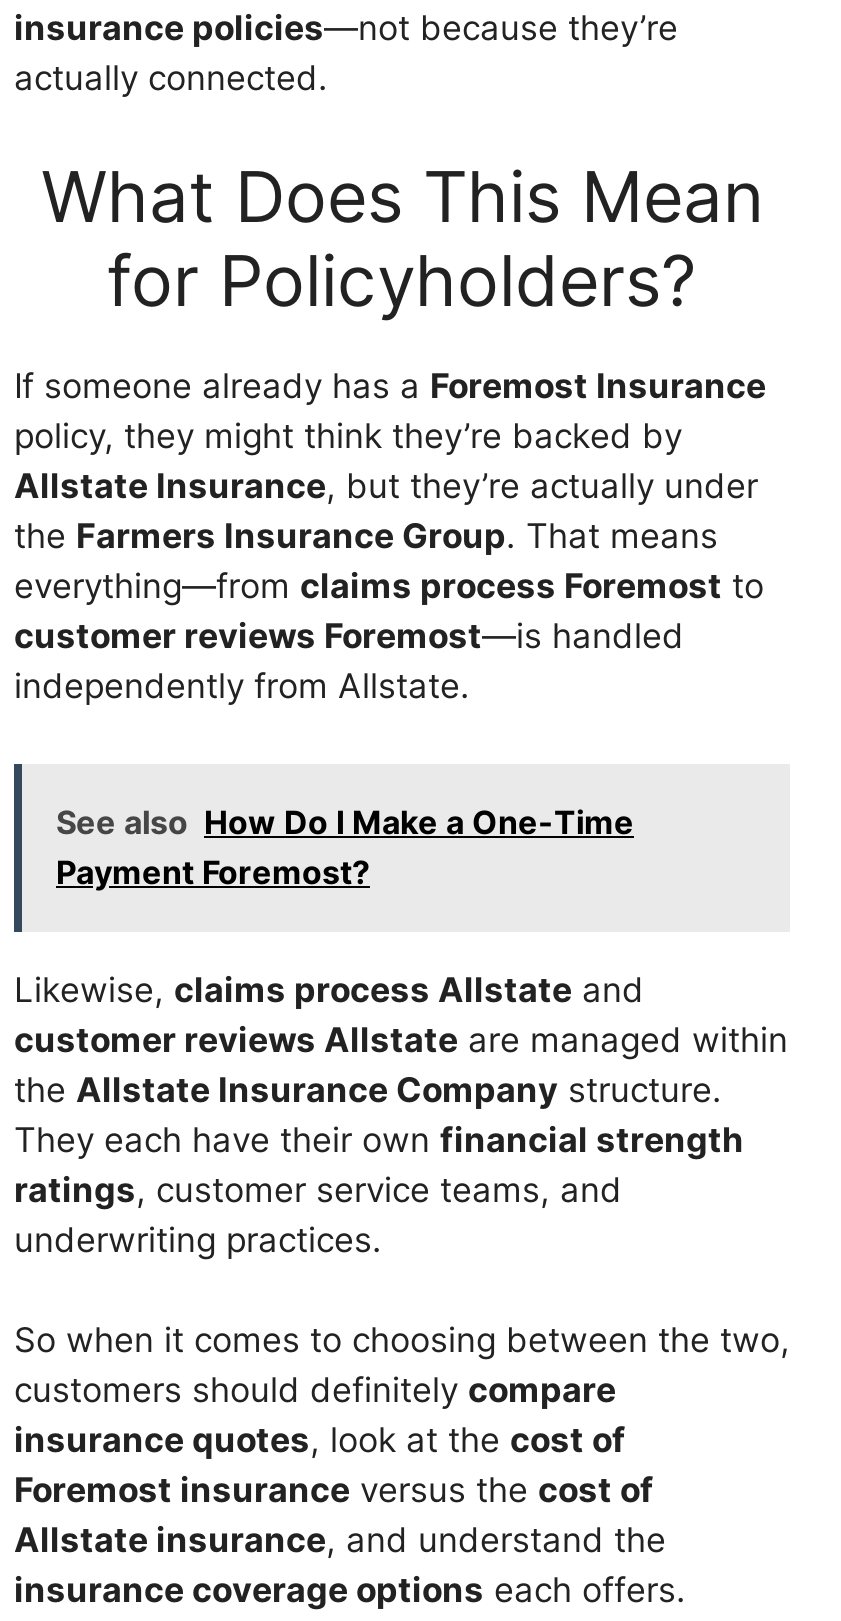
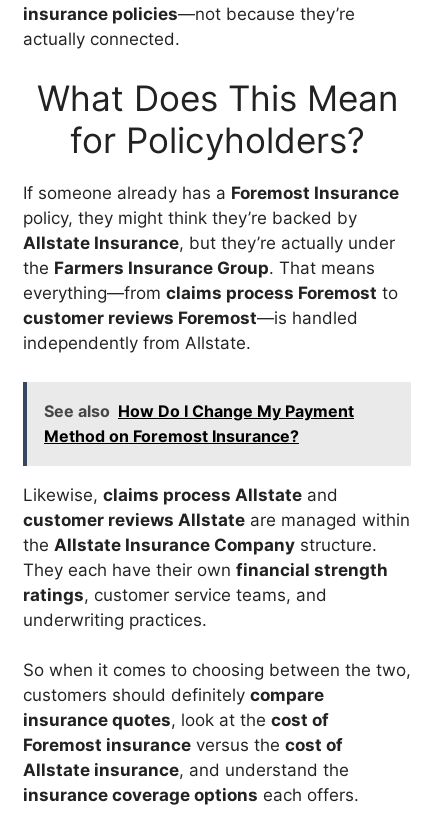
[56,801,634,891] See also How Do I Make a One-Time | Payment Foremost? -> [44,400,354,445] See also How Do I Change My Payment | Method on Foremost Insurance?

